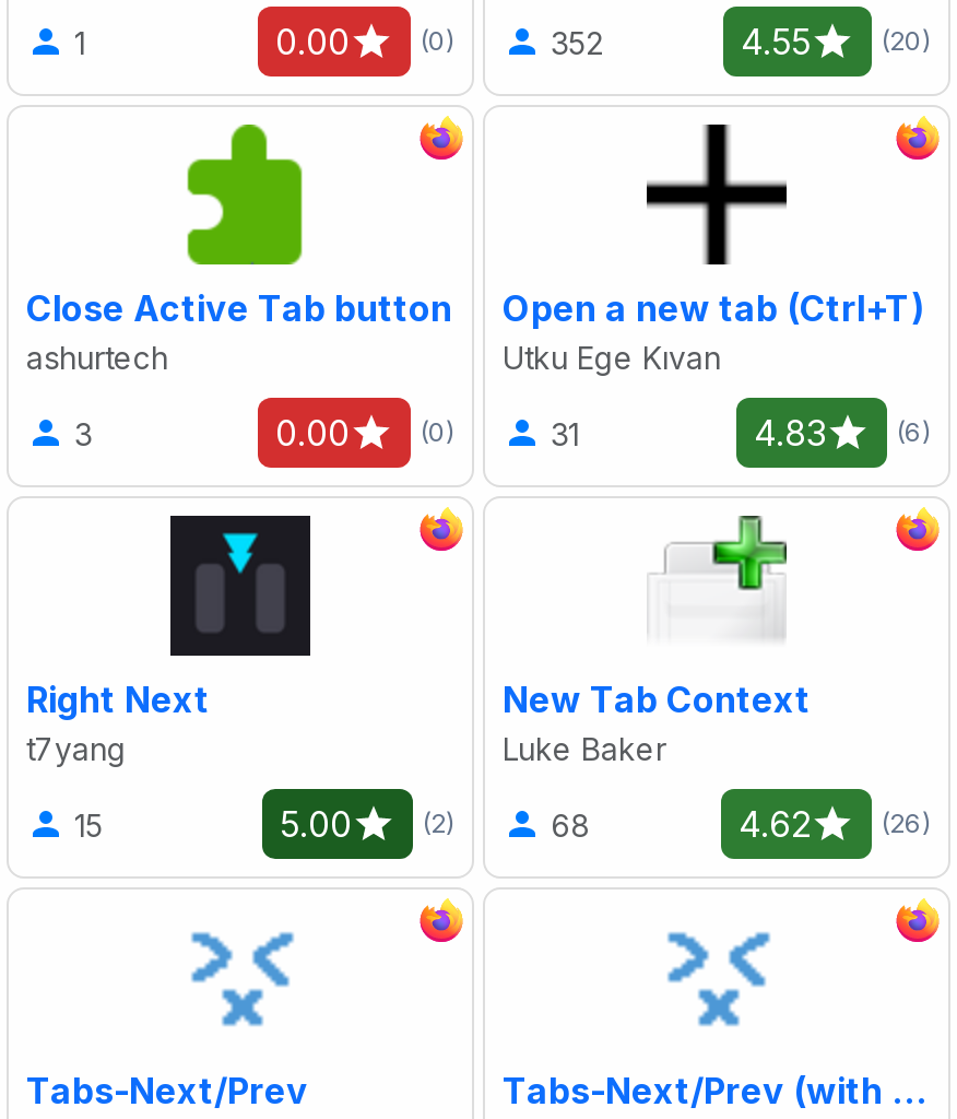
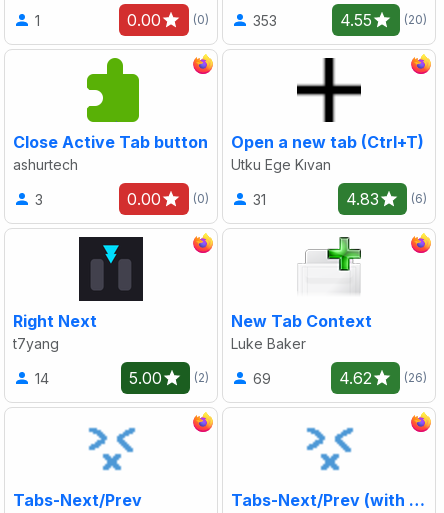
[551,24,603,61] 352 -> [253,12,277,29] 353
[74,806,103,843] 15 -> [35,370,49,387] 14
[551,806,590,843] 68 -> [253,370,271,387] 69

